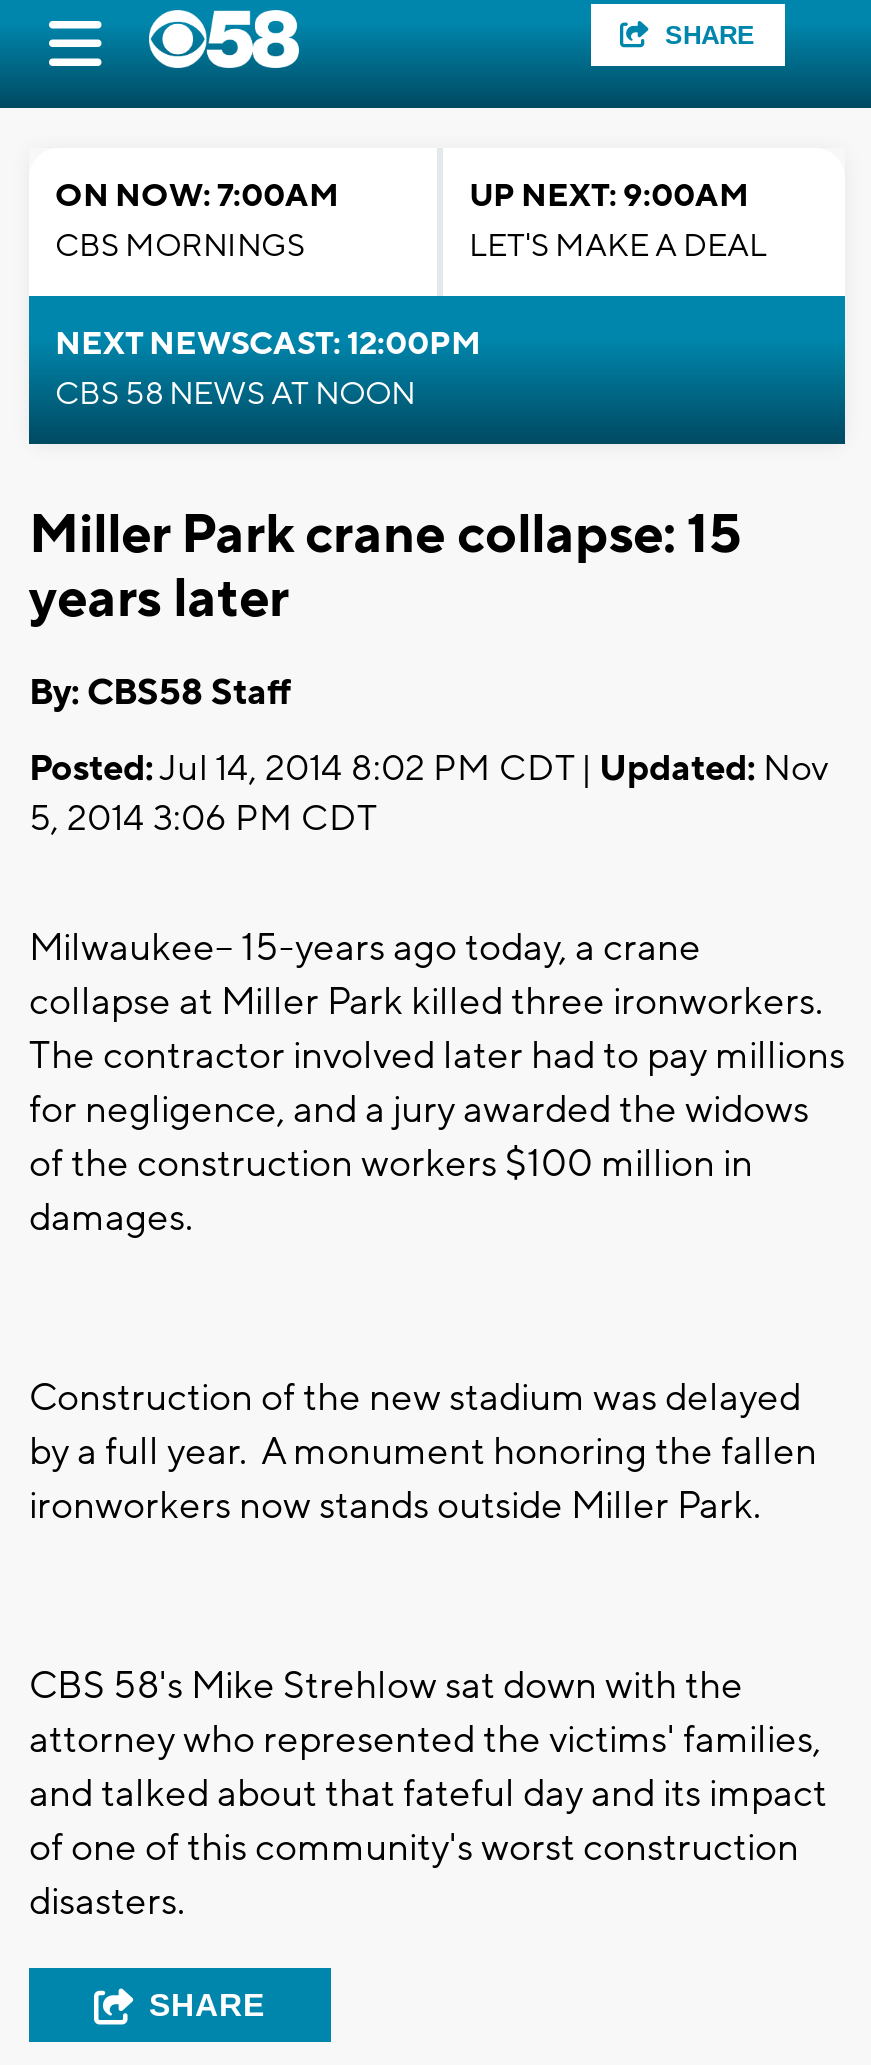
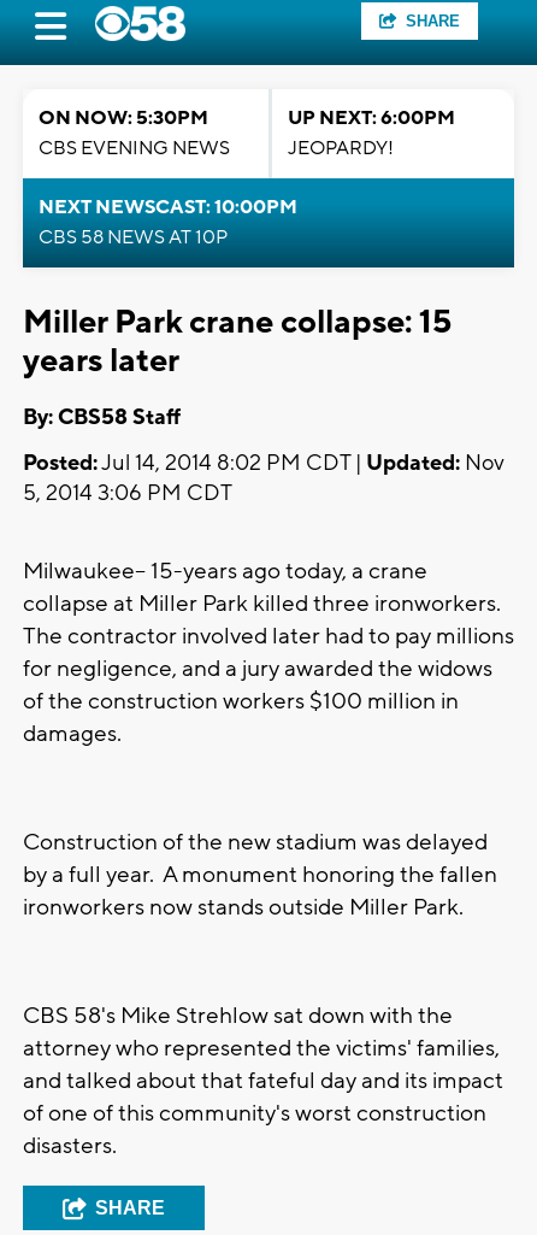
[55,176,339,266] ON NOW: 7:00AM | CBS MORNINGS -> [39,106,230,160] ON NOW: 5:30PM | CBS EVENING NEWS
[469,176,767,266] UP NEXT: 9:00AM | LET'S MAKE A DEAL -> [288,106,455,160] UP NEXT: 6:00PM | JEOPARDY!
[55,324,481,414] NEXT NEWSCAST: 12:00PM | CBS 58 NEWS AT NOON -> [39,195,297,249] NEXT NEWSCAST: 10:00PM | CBS 58 NEWS AT 10P

